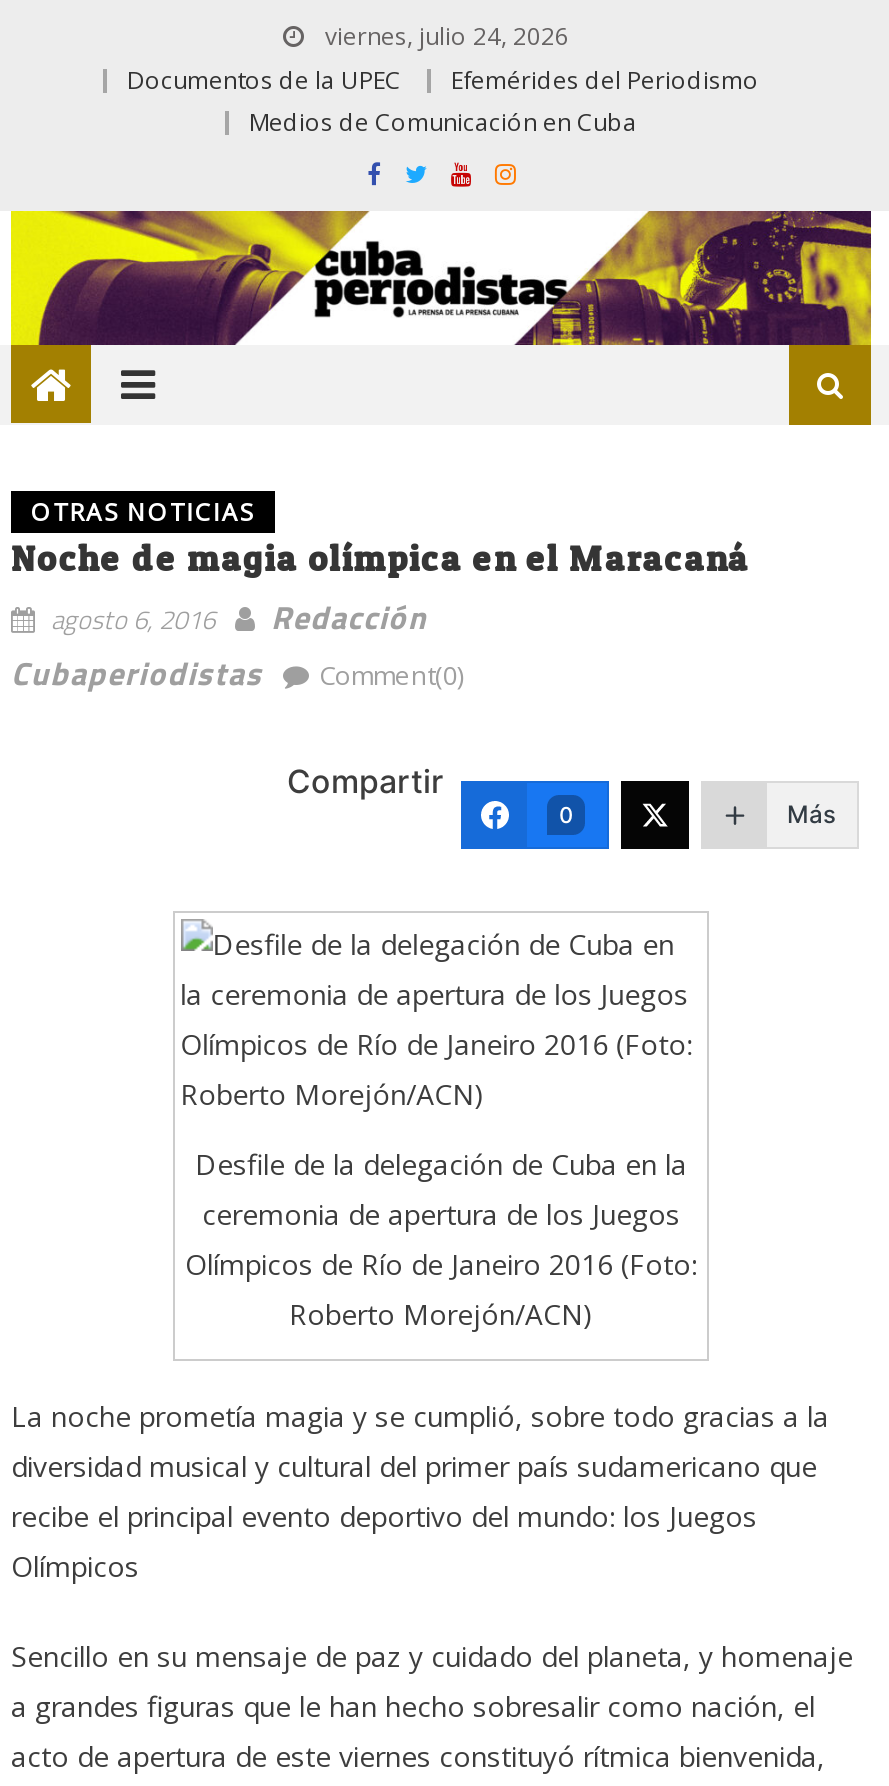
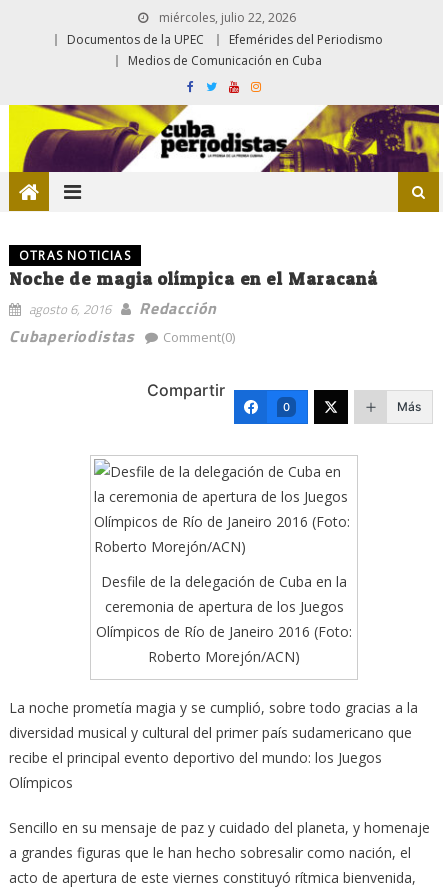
[319,19,569,53] viernes, julio 24, 2026 -> [155,9,295,26] miércoles, julio 22, 2026

